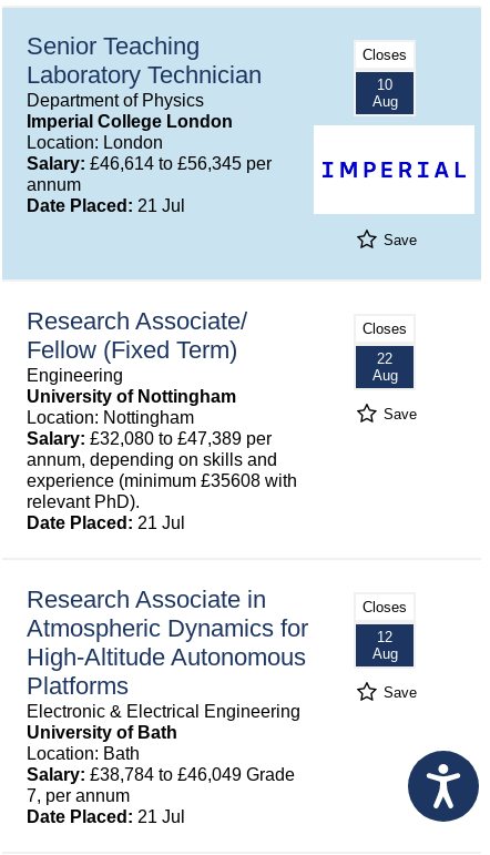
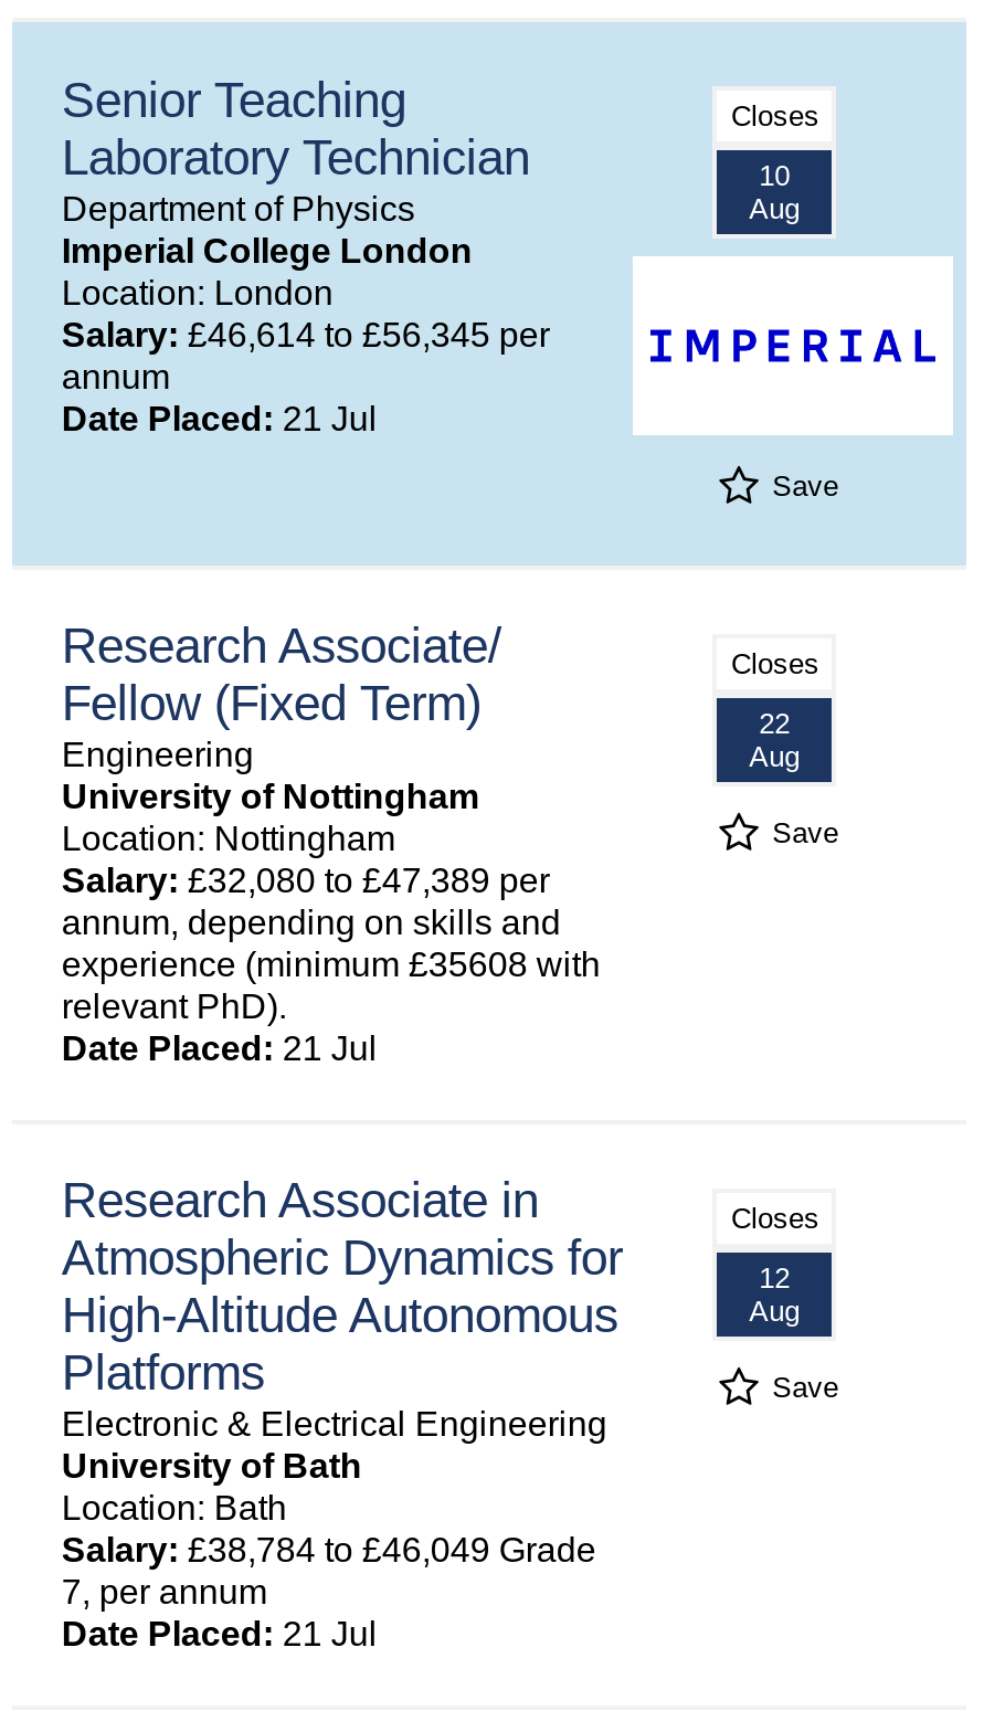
[407,750,480,823] [image] -> none

